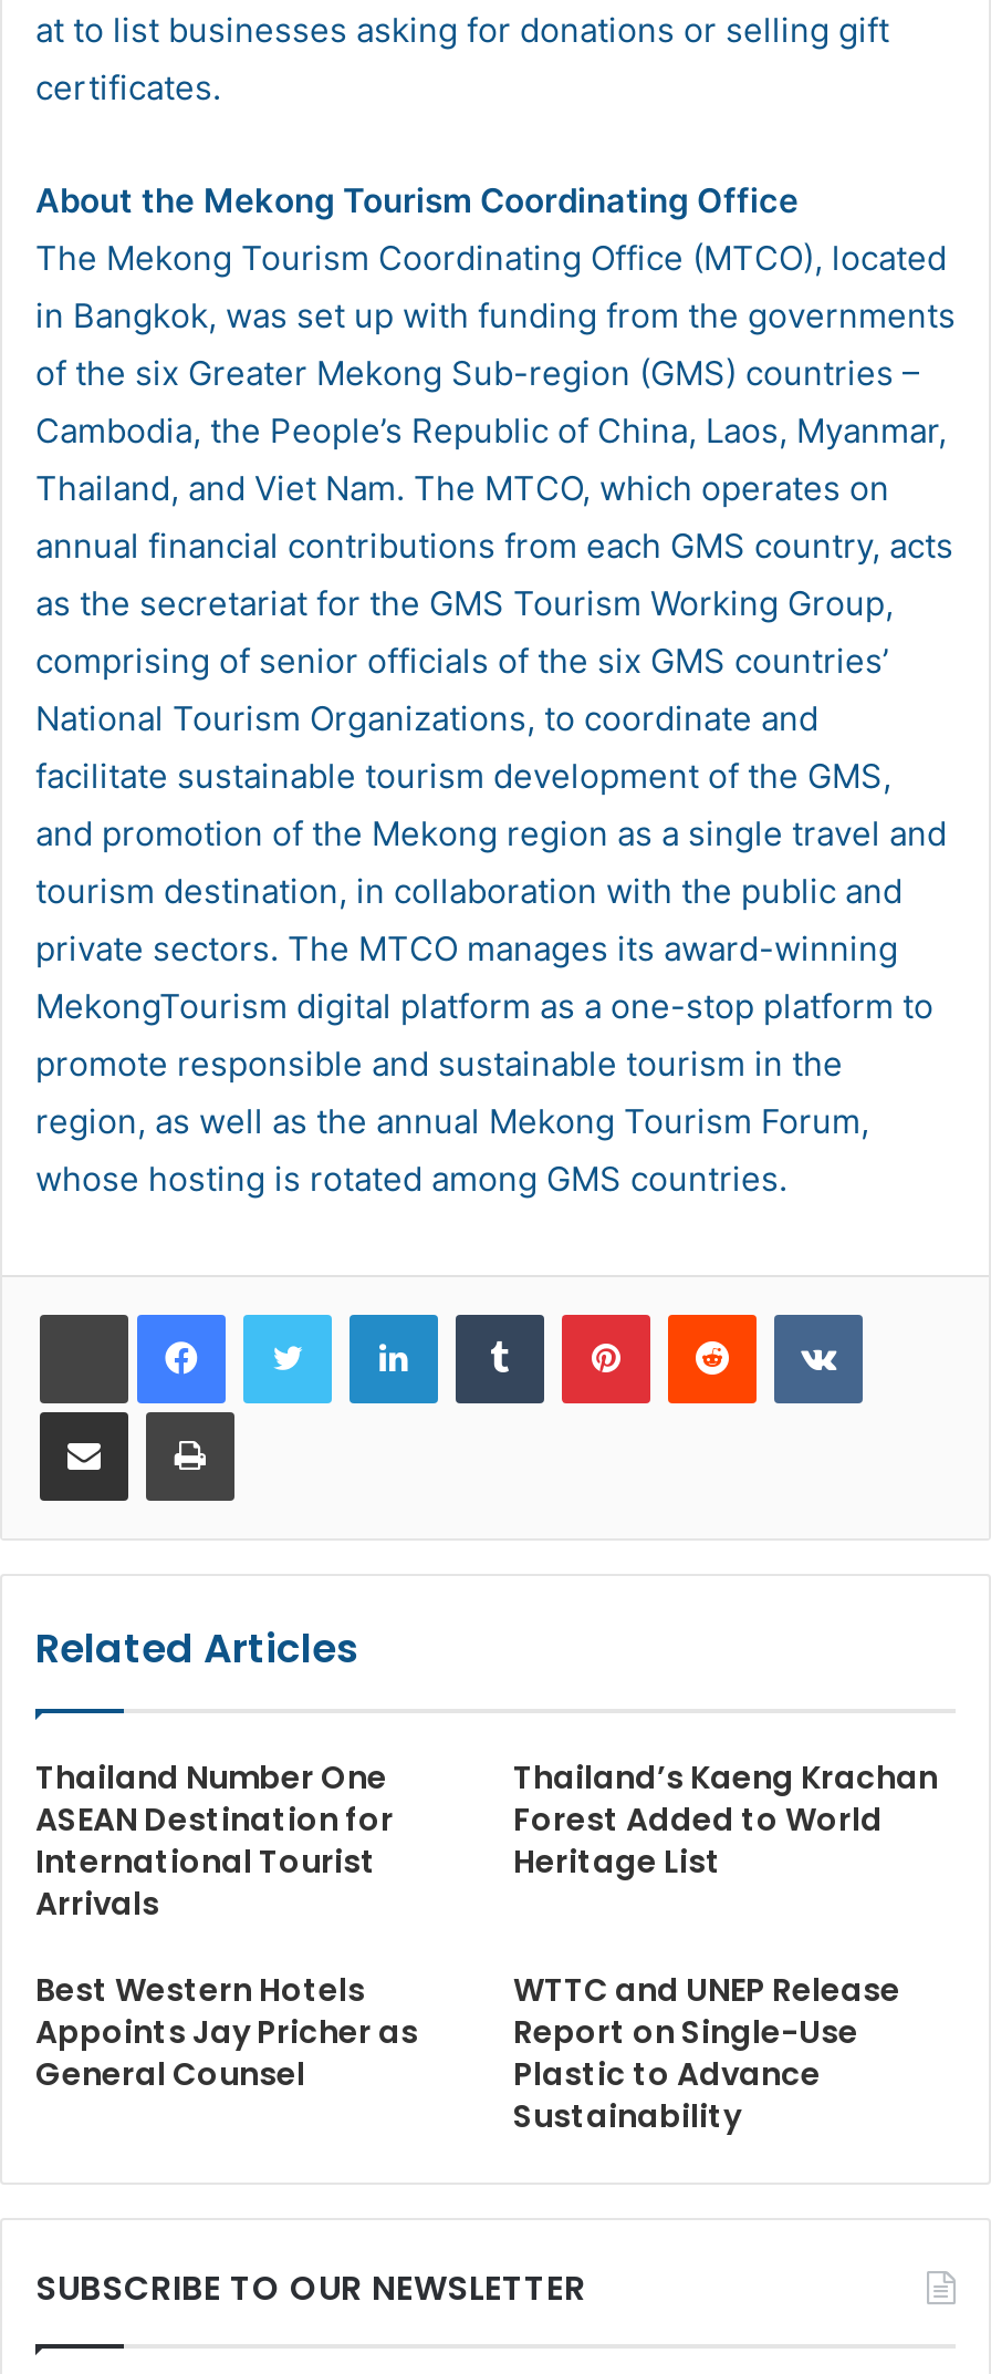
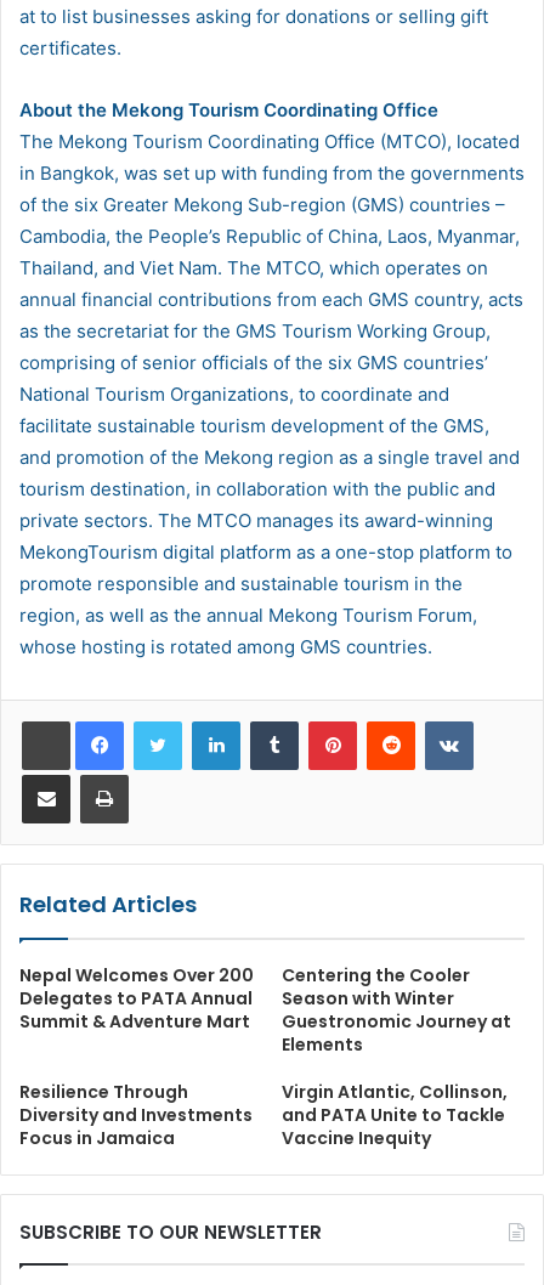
[35,1755,394,1926] Thailand Number One | ASEAN Destination for | International Tourist | Arrivals -> [19,963,254,1034] Nepal Welcomes Over 200 | Delegates to PATA Annual | Summit & Adventure Mart
[513,1755,938,1884] Thailand’s Kaeng Krachan | Forest Added to World | Heritage List -> [282,963,511,1057] Centering the Cooler | Season with Winter | Guestronomic Journey at | Elements
[35,1968,418,2096] Best Western Hotels | Appoints Jay Pricher as | General Counsel -> [19,1080,253,1150] Resilience Through | Diversity and Investments | Focus in Jamaica
[513,1968,900,2138] WTTC and UNEP Release | Report on Single-Use | Plastic to Advance | Sustainability -> [282,1080,508,1150] Virgin Atlantic, Collinson, | and PATA Unite to Tackle | Vaccine Inequity

